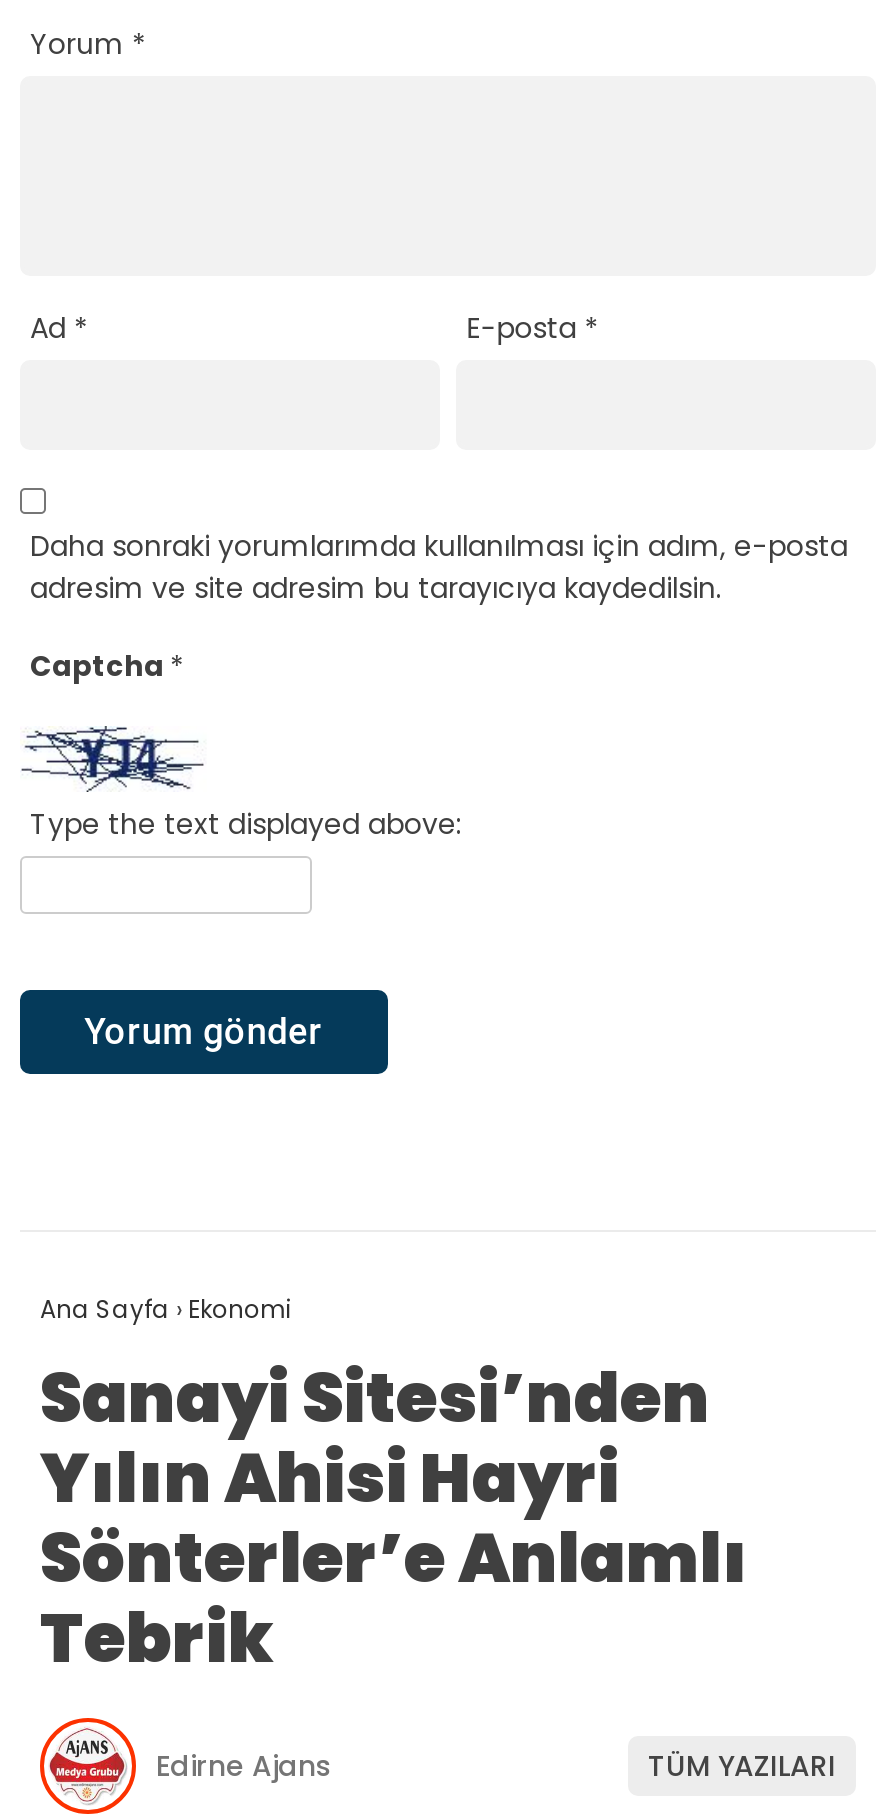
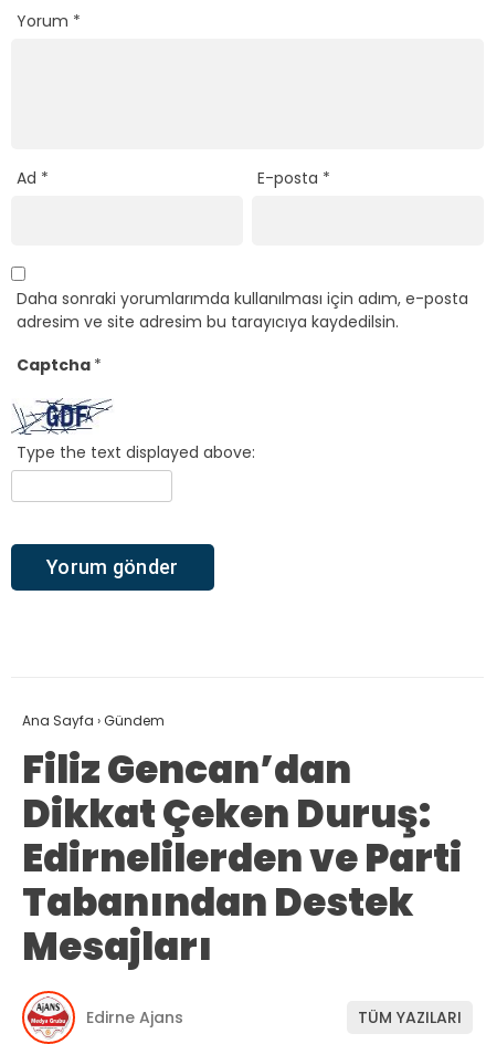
[22,726,204,792] [image] -> [11,398,113,436] [image]
[40,1292,748,1686] Ana Sayfa › Ekonomi | Sanayi Sitesi’nden | Yılın Ahisi Hayri | Sönterler’e Anlamlı | Tebrik -> [22,711,462,973] Ana Sayfa › Gündem | Filiz Gencan’dan | Dikkat Çeken Duruş: | Edirnelilerden ve Parti | Tabanından Destek | Mesajları

